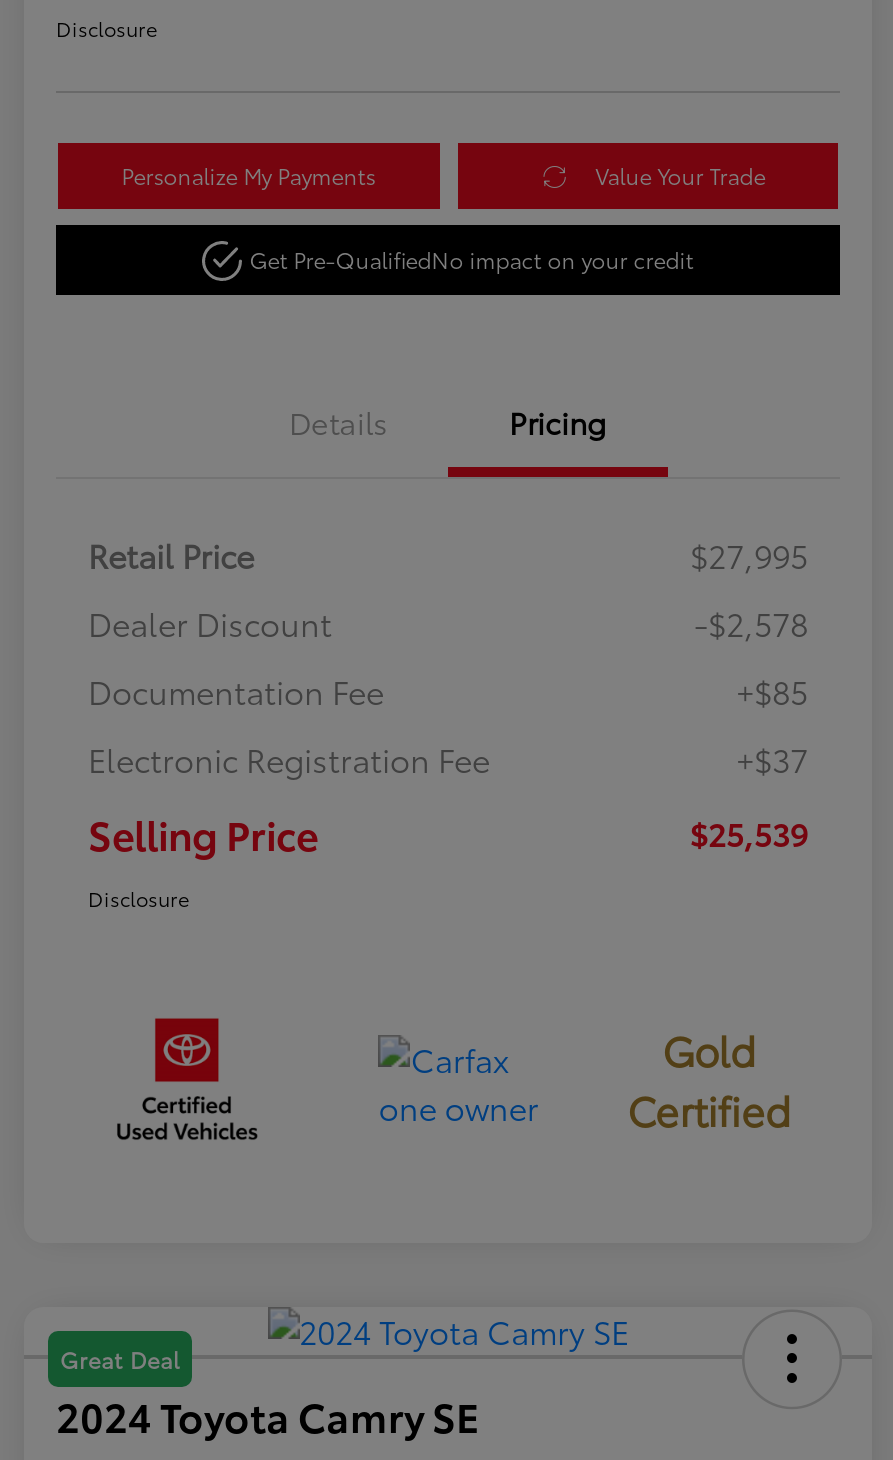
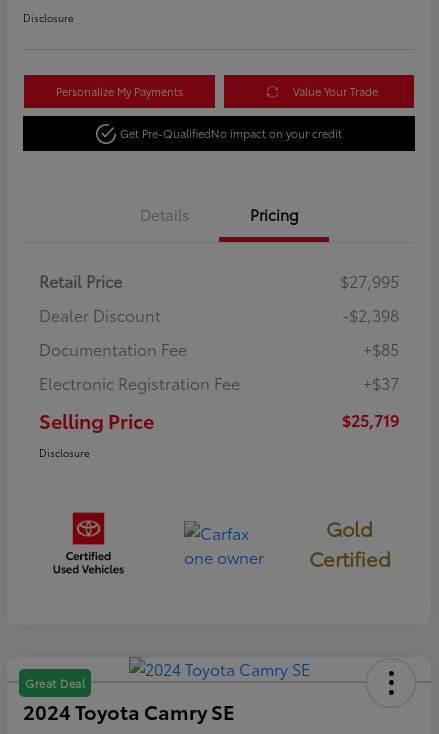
[694,600,808,646] -$2,578 -> [342,303,399,326] -$2,398
[690,810,808,856] $25,539 -> [342,408,399,431] $25,719

